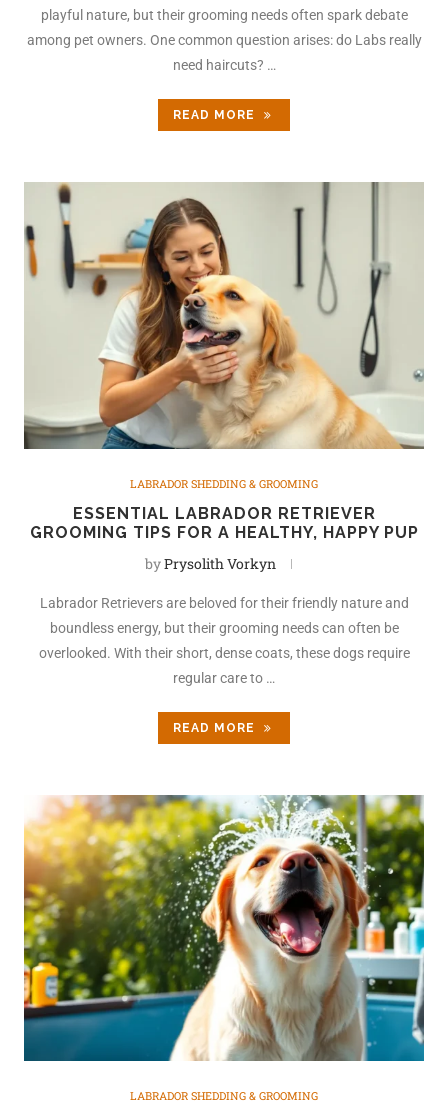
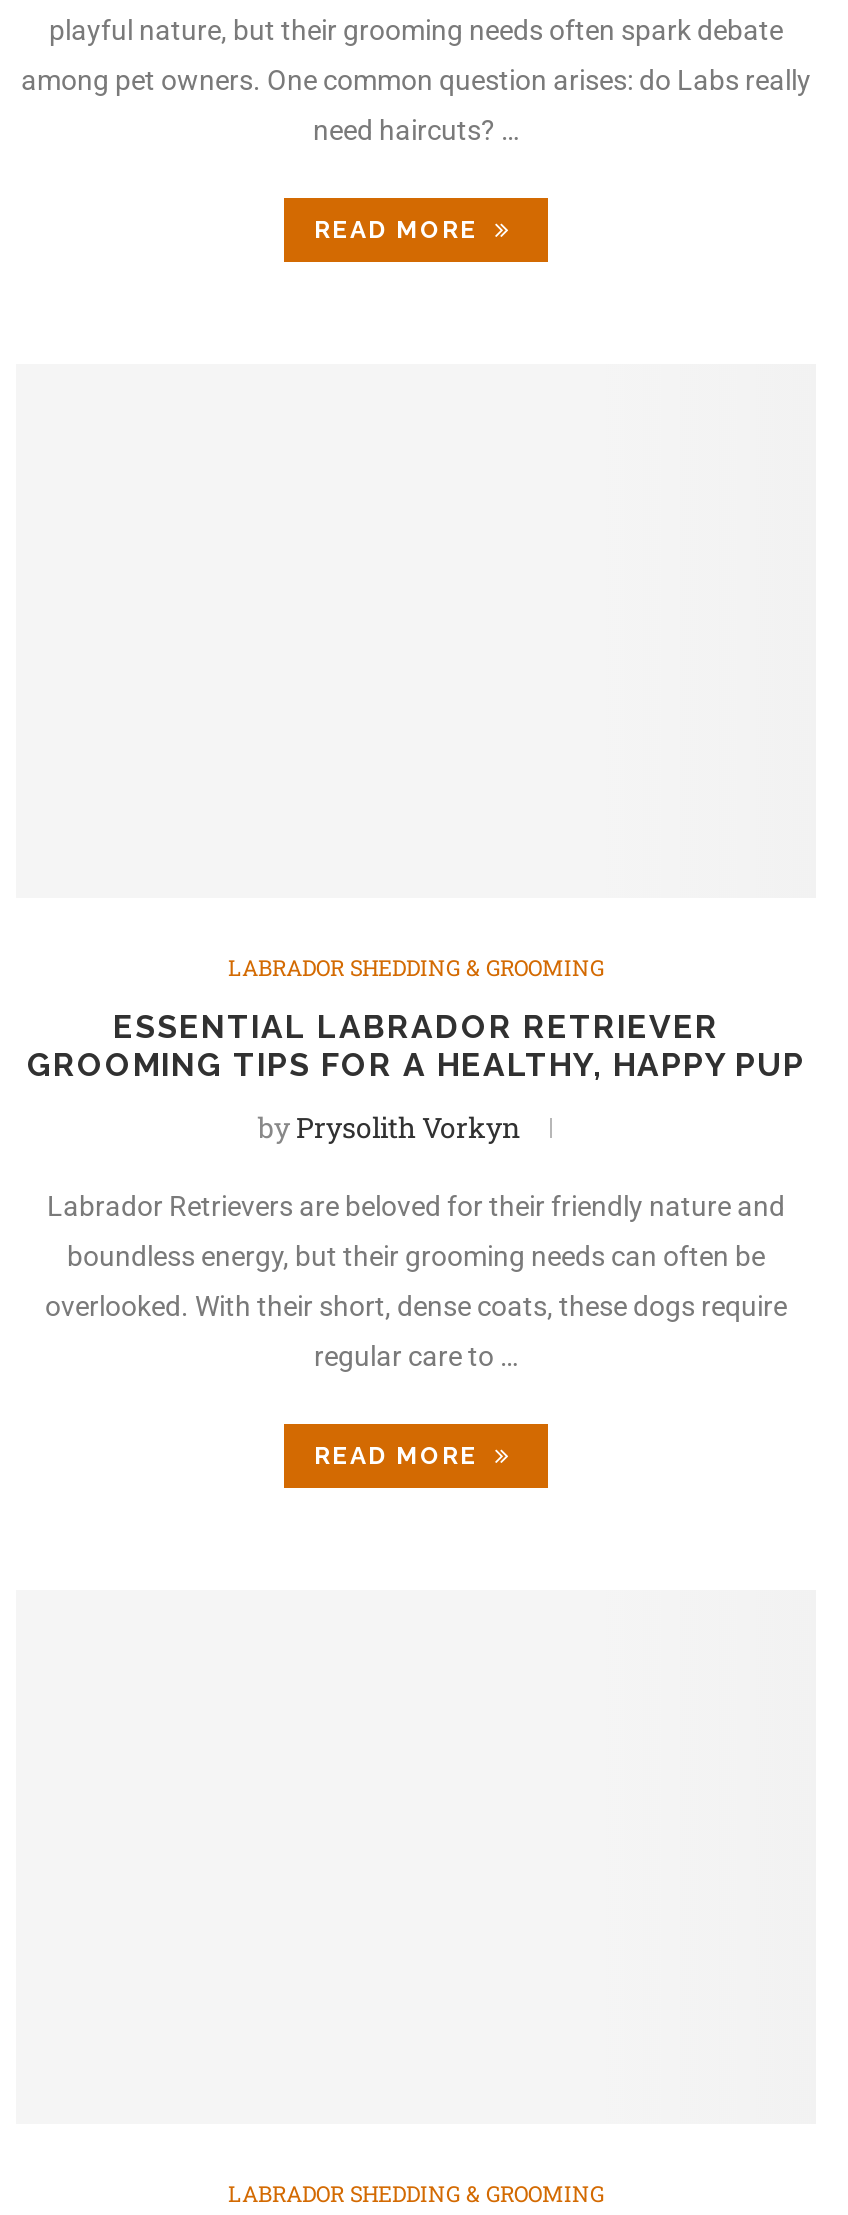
[23,181,425,450] [image] -> none
[23,794,425,1062] [image] -> none

